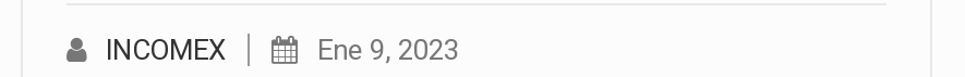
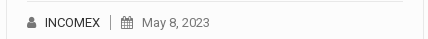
[317,33,459,65] Ene 9, 2023 -> [142,15,210,30] May 8, 2023

